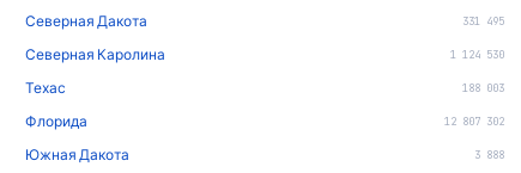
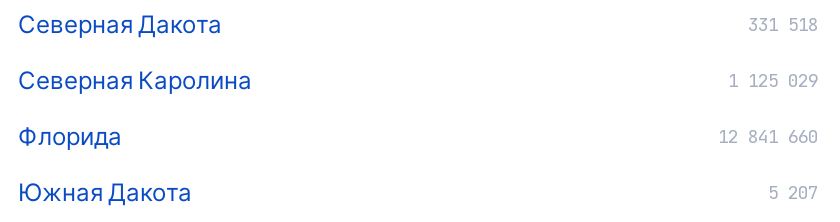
[462,14,504,28] 331 495 -> [748,12,818,36] 331 518
[25,47,504,97] 1 124 530 | Техас | 188 003 -> [728,68,818,92] 1 125 029
[444,114,504,128] 12 807 302 -> [718,124,818,148] 12 841 660
[474,147,504,162] 3 888 -> [768,180,818,204] 5 207

